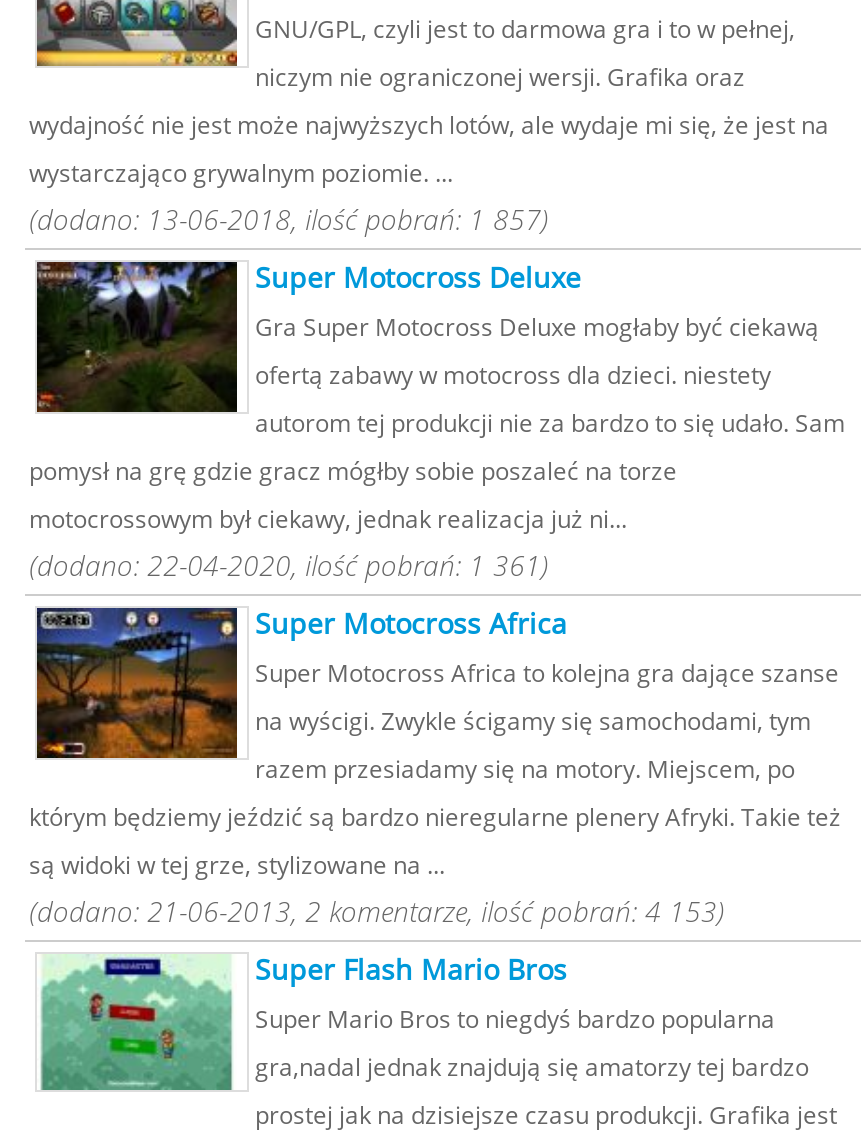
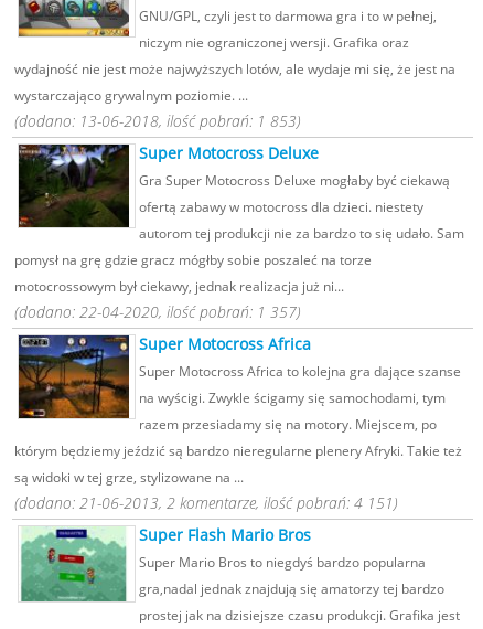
[29,200,549,238] (dodano: 13-06-2018, ilość pobrań: 1 857) -> [14,110,301,131] (dodano: 13-06-2018, ilość pobrań: 1 853)
[29,546,549,584] (dodano: 22-04-2020, ilość pobrań: 1 361) -> [14,301,301,322] (dodano: 22-04-2020, ilość pobrań: 1 357)
[29,892,725,930] (dodano: 21-06-2013, 2 komentarze, ilość pobrań: 4 153) -> [14,492,398,513] (dodano: 21-06-2013, 2 komentarze, ilość pobrań: 4 151)

